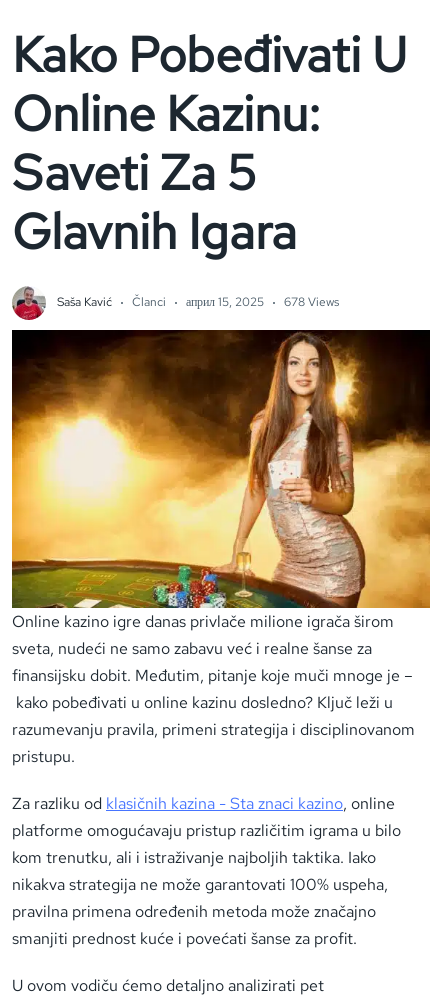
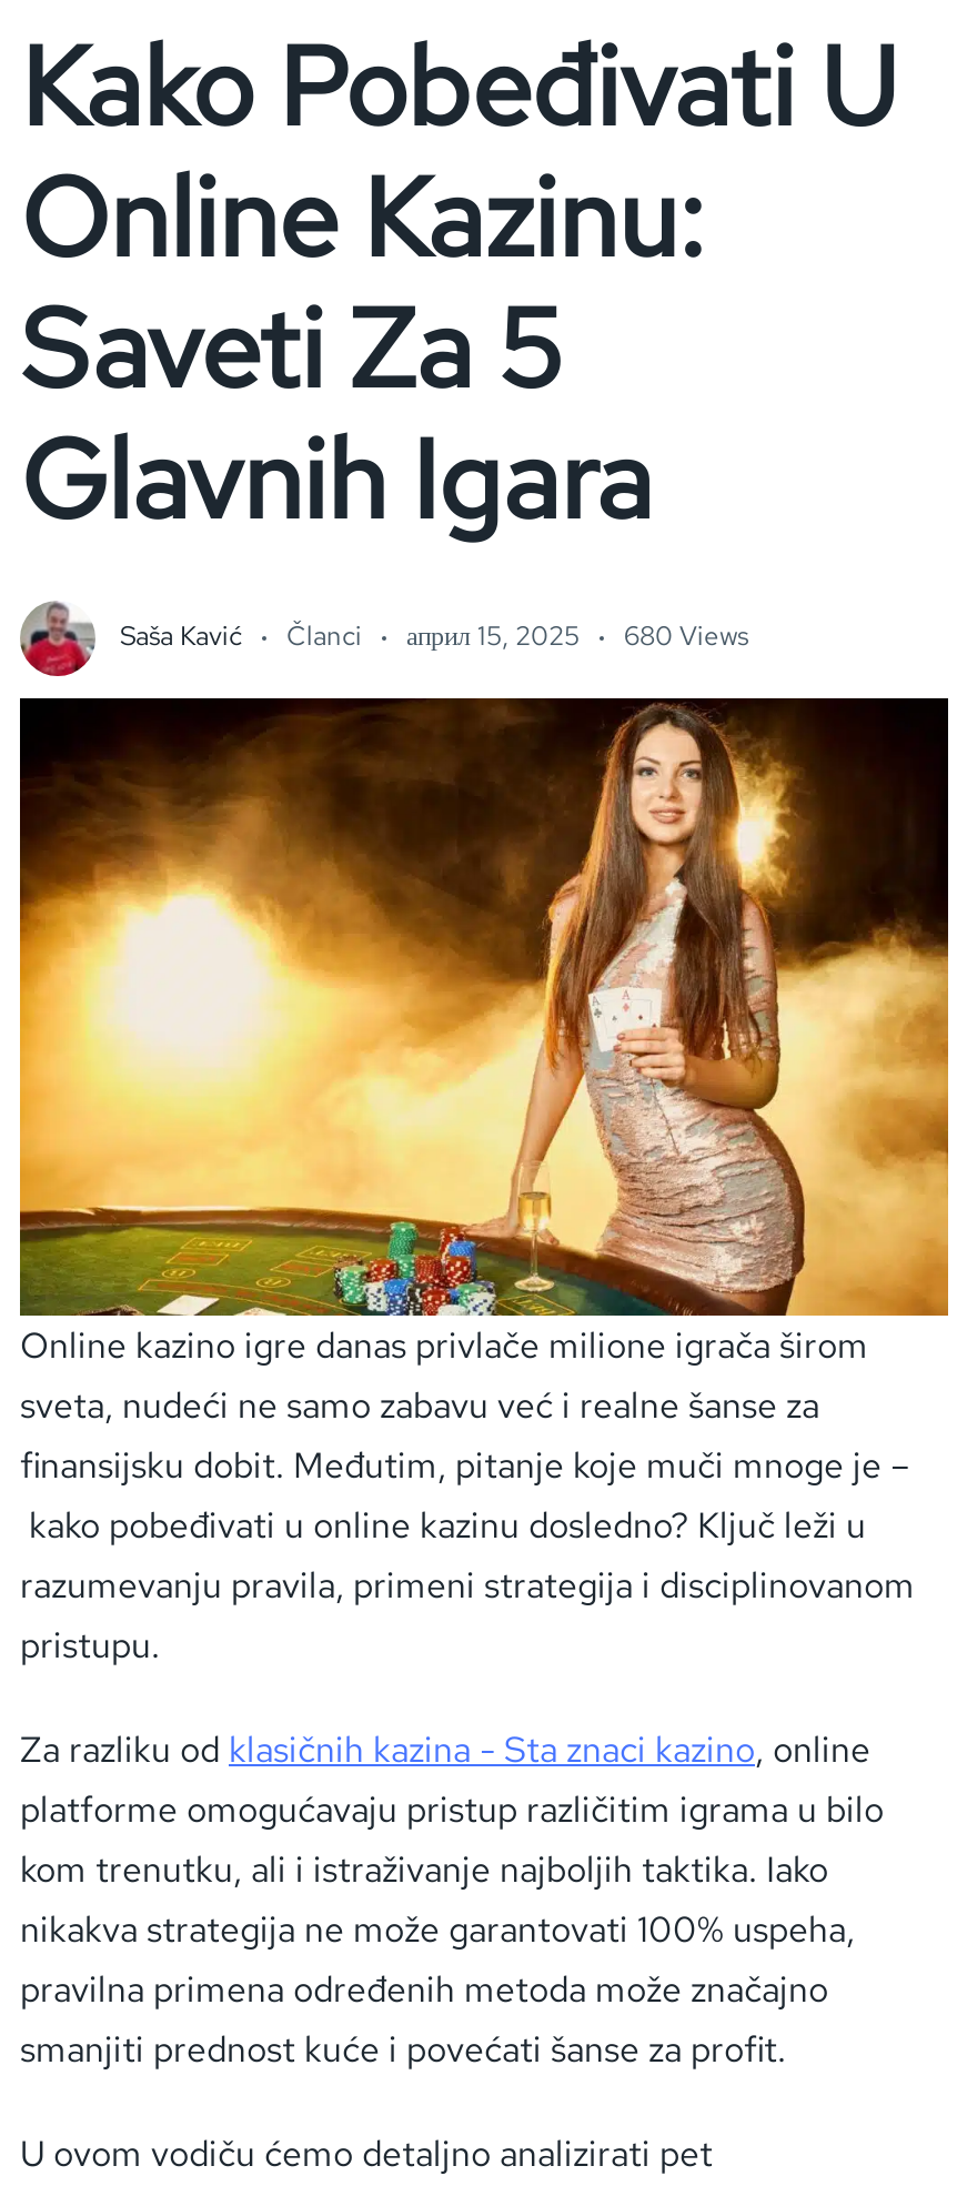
[57,293,339,309] Saša Kavić Članci април 15, 2025 678 Views -> [120,617,748,653] Saša Kavić Članci април 15, 2025 680 Views

